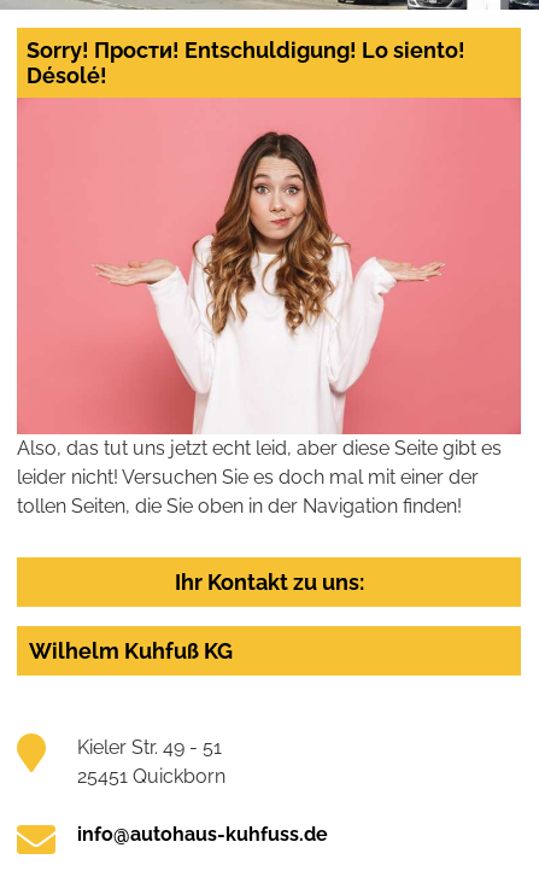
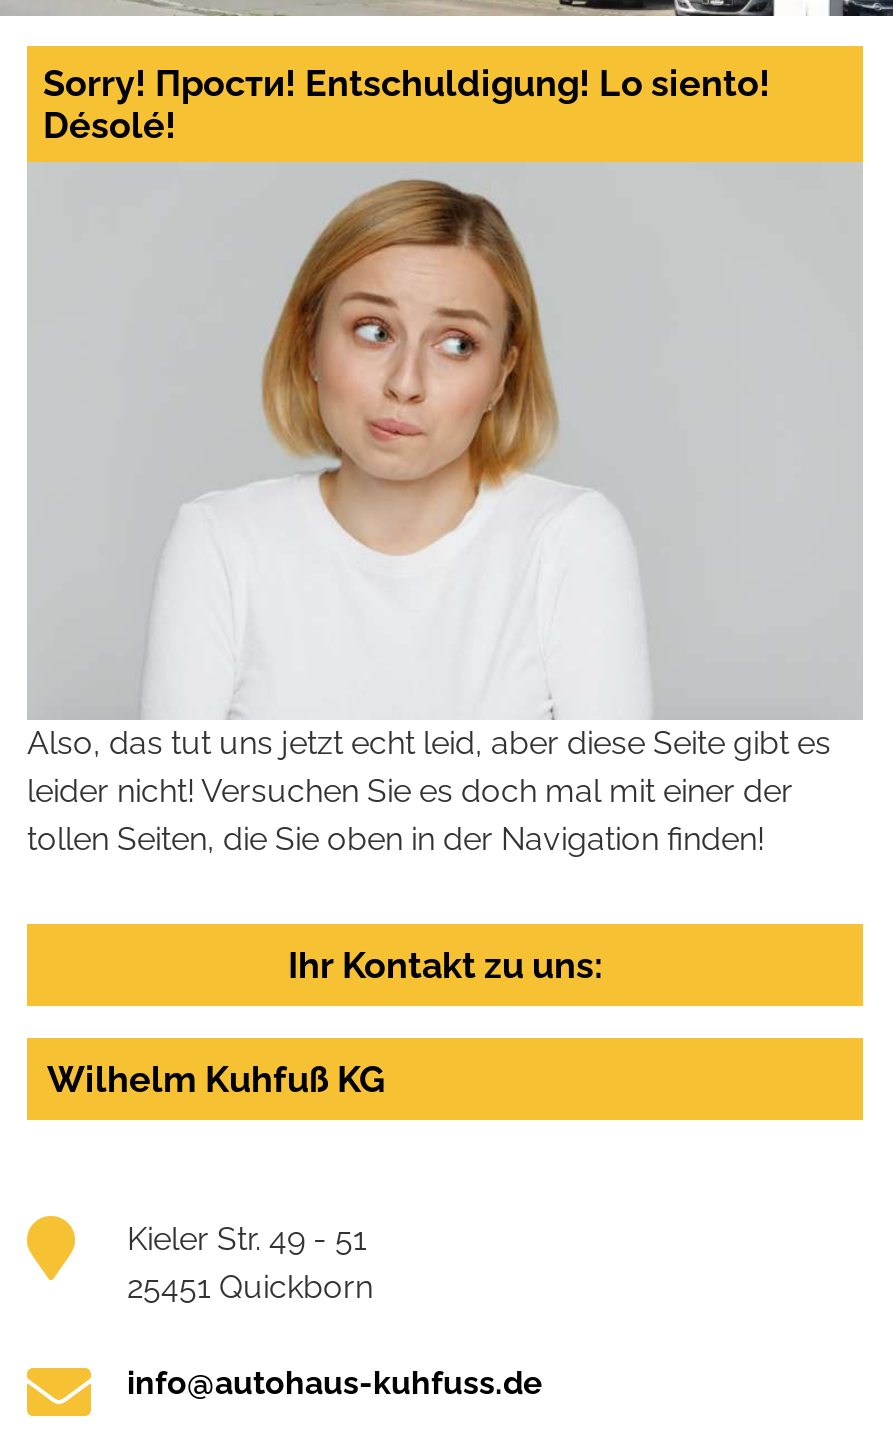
[17,98,521,434] [image] -> [27,162,863,720] [image]

